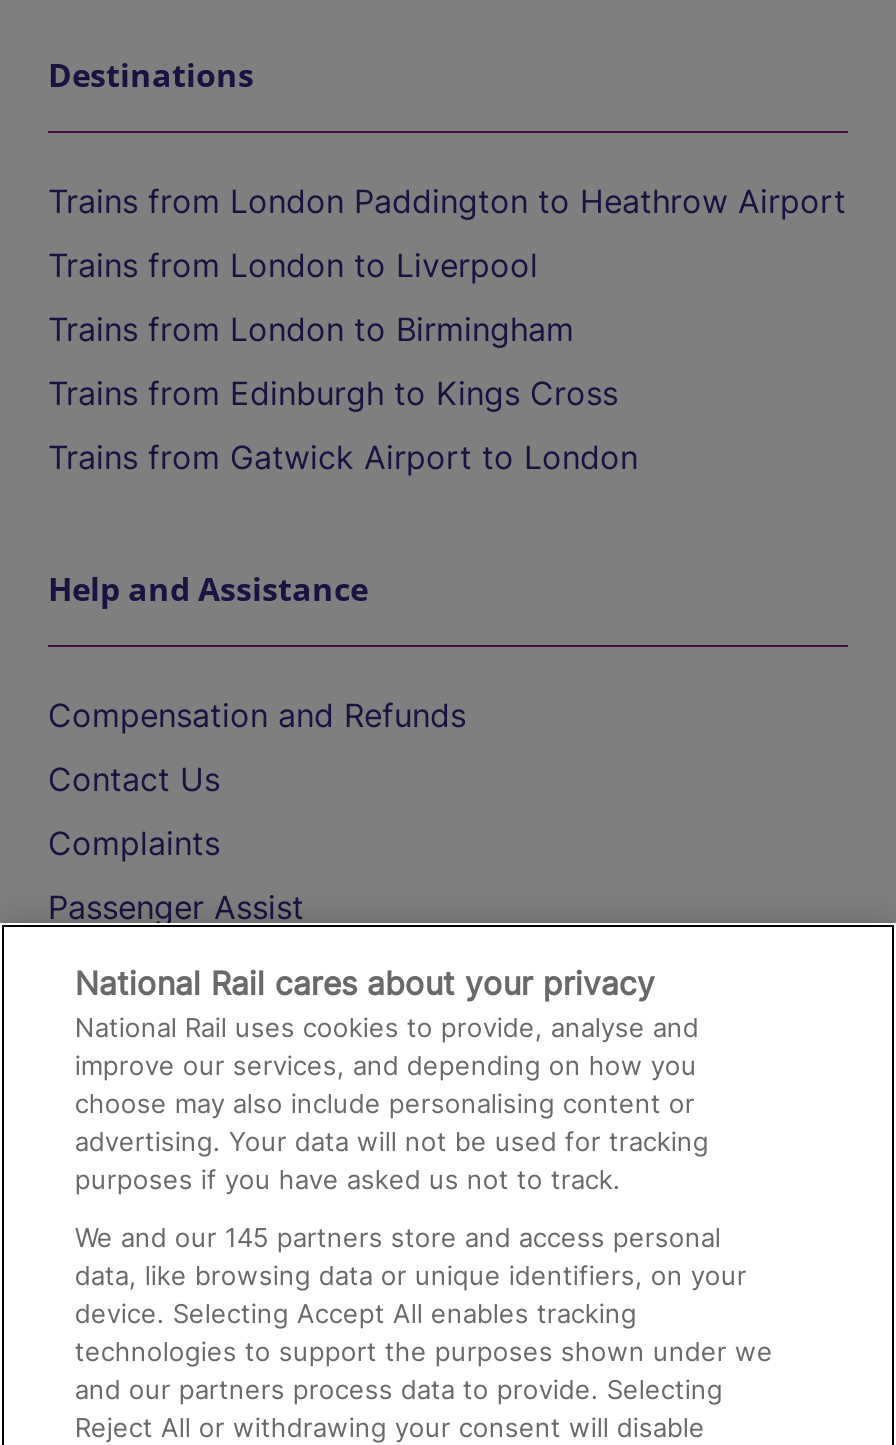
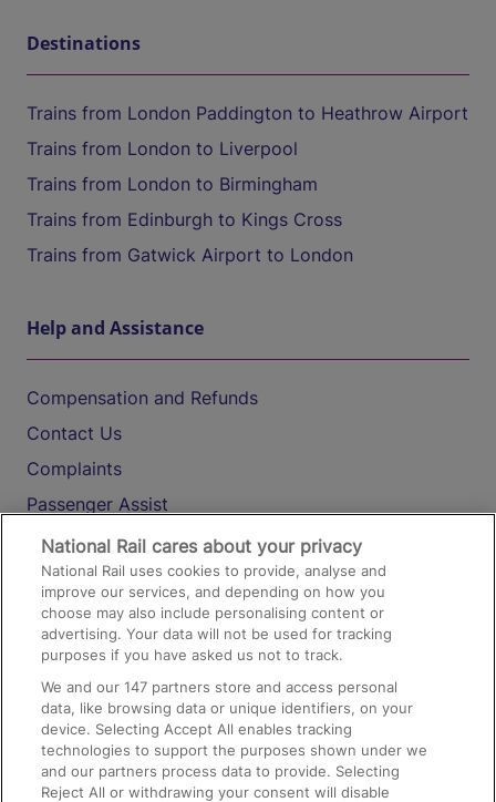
[75,1221,721,1253] We and our 145 partners store and access personal -> [41,678,398,696] We and our 147 partners store and access personal

